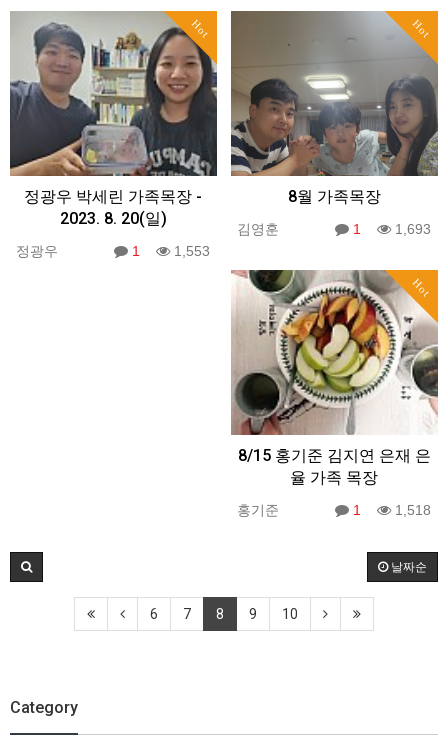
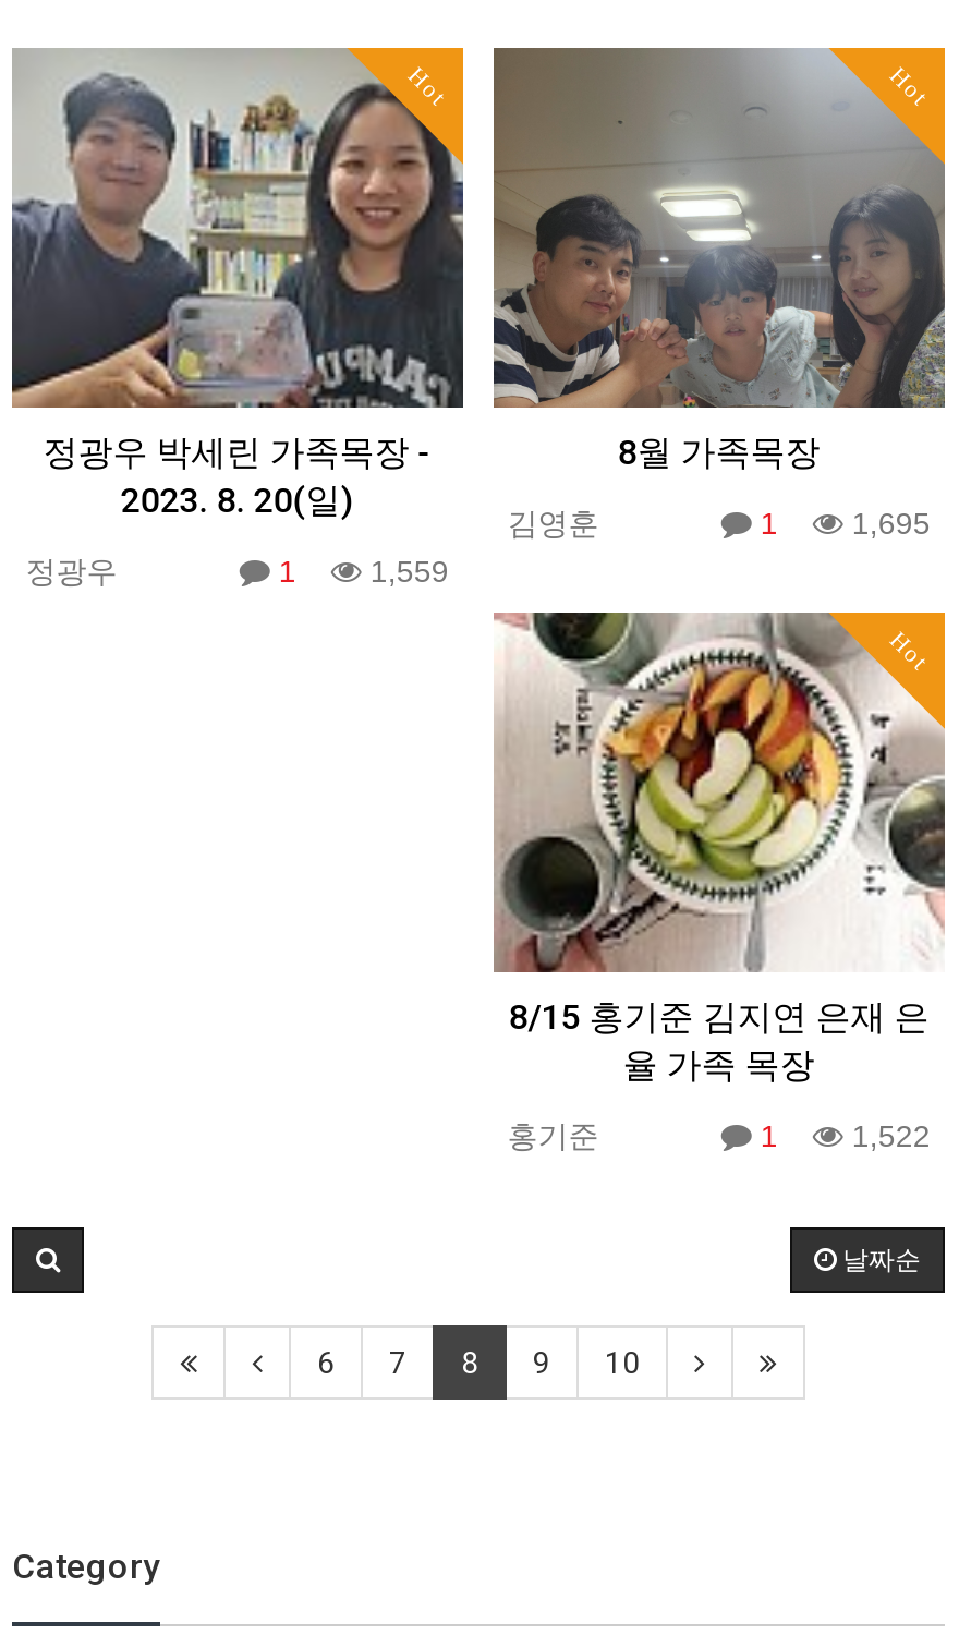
[353,221,431,237] 1 1,693 -> [760,507,930,542] 1 1,695
[132,243,210,259] 1 1,553 -> [279,555,449,590] 1 1,559
[353,502,431,518] 1 1,518 -> [760,1119,930,1154] 1 1,522

